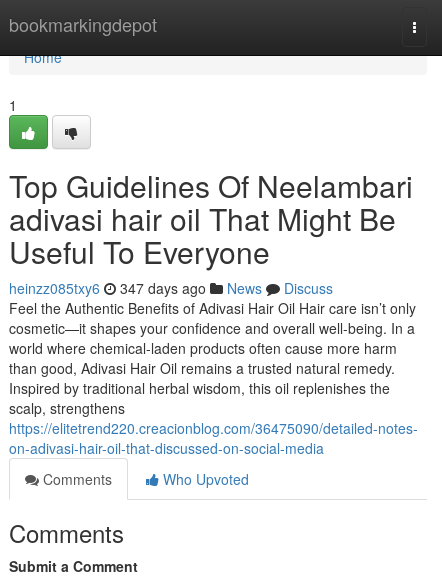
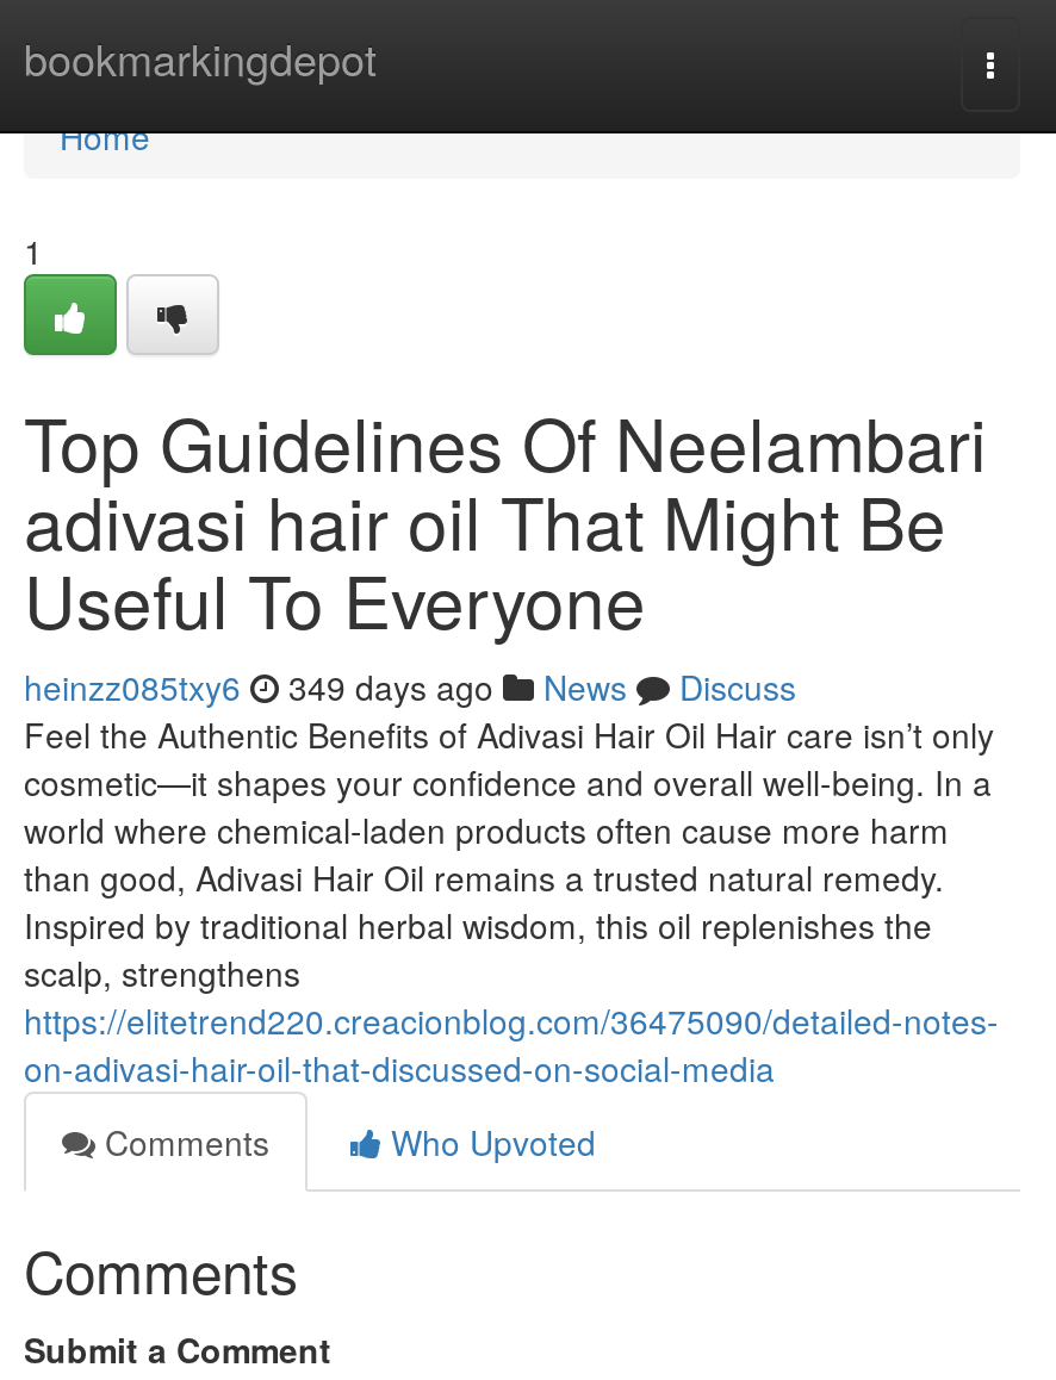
[9,278,333,298] heinzz085txy6 347 days ago News Discuss -> [24,663,796,710] heinzz085txy6 349 days ago News Discuss

